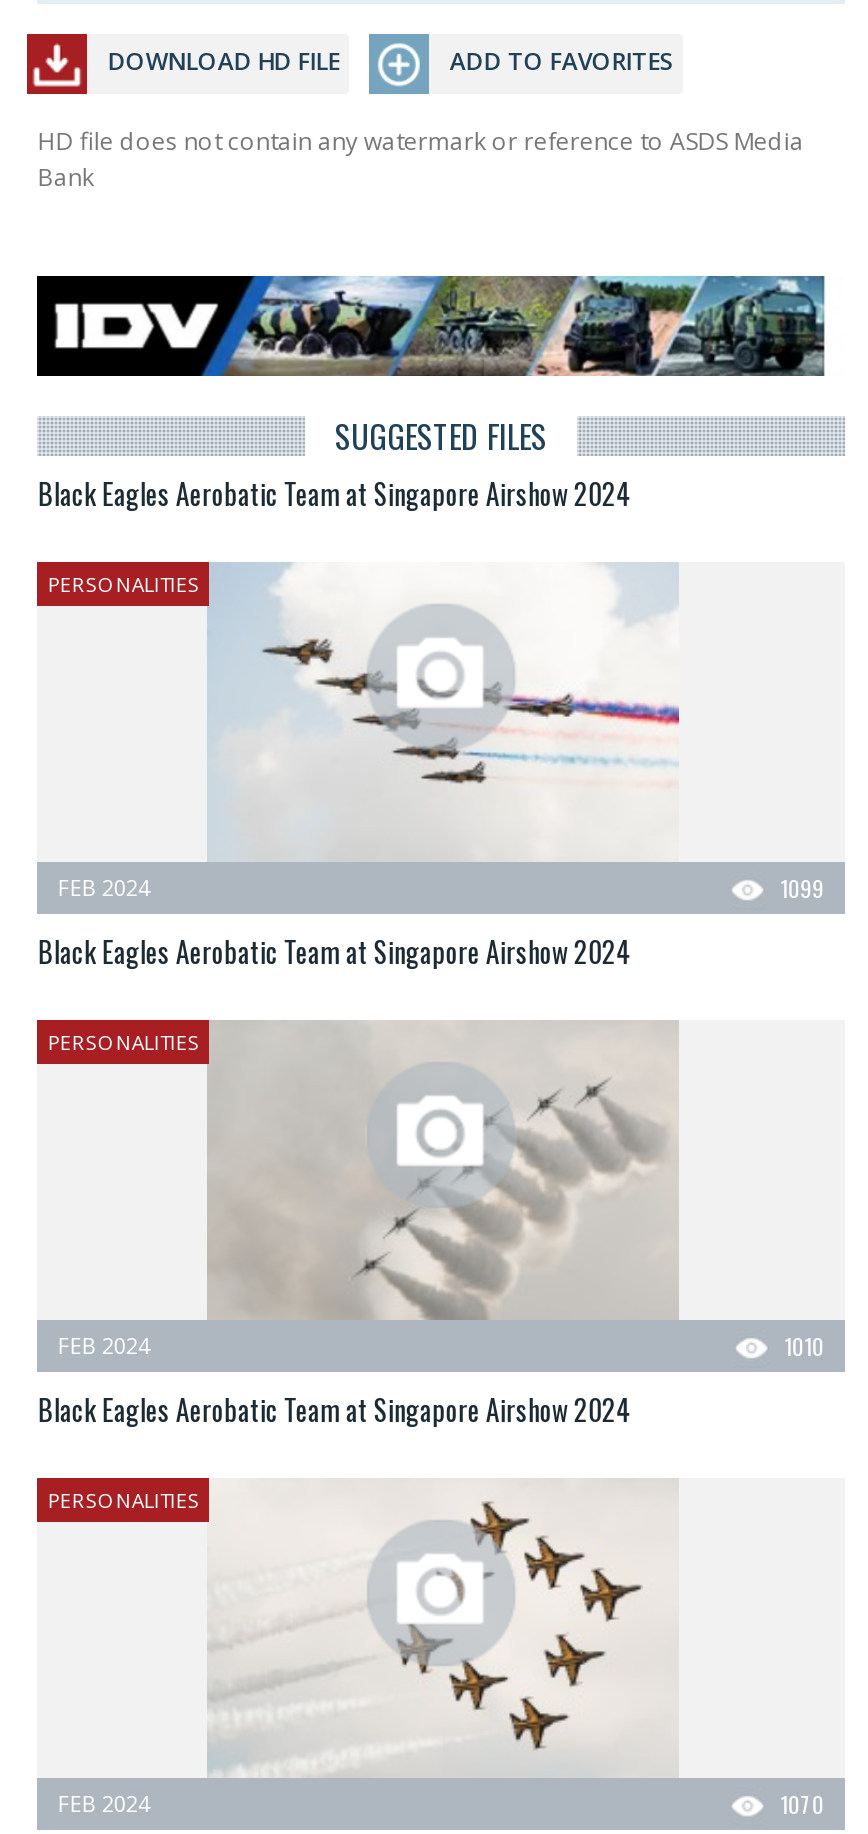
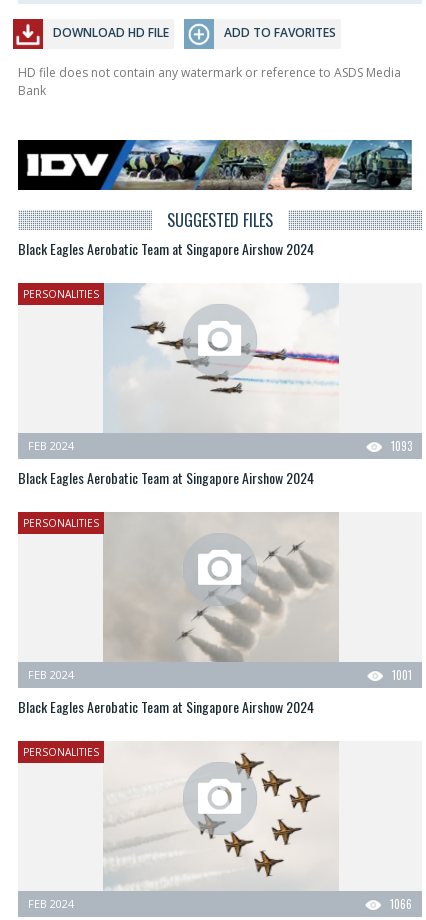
[774,873,824,905] 1099 -> [388,438,412,454] 1093
[778,1331,824,1363] 1010 -> [389,667,412,683] 1001
[774,1789,824,1821] 1070 -> [387,896,412,912] 1066

